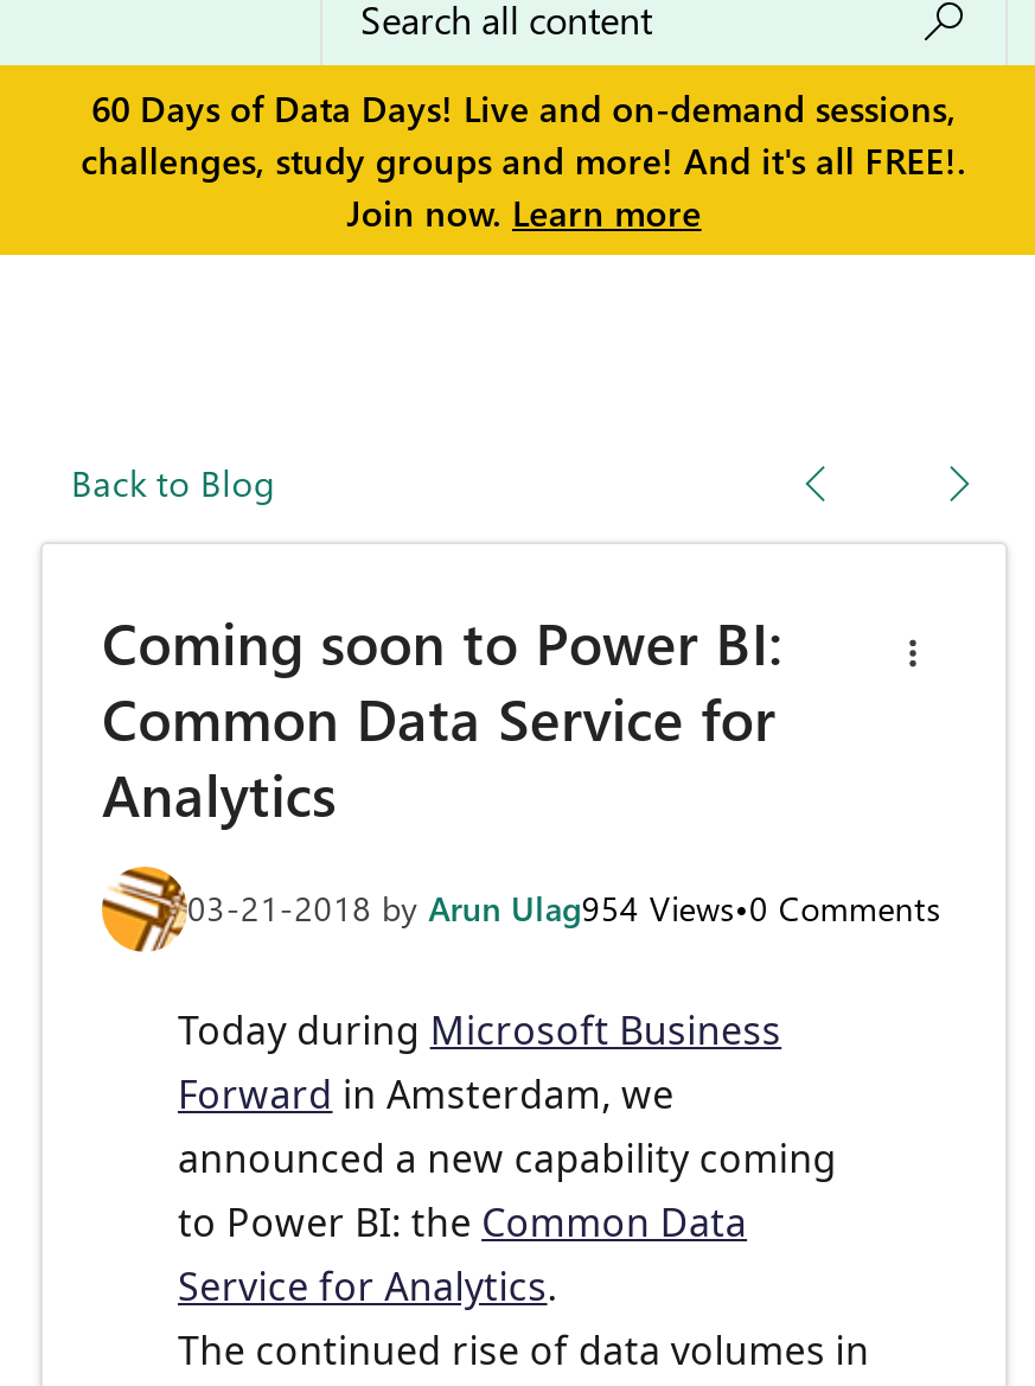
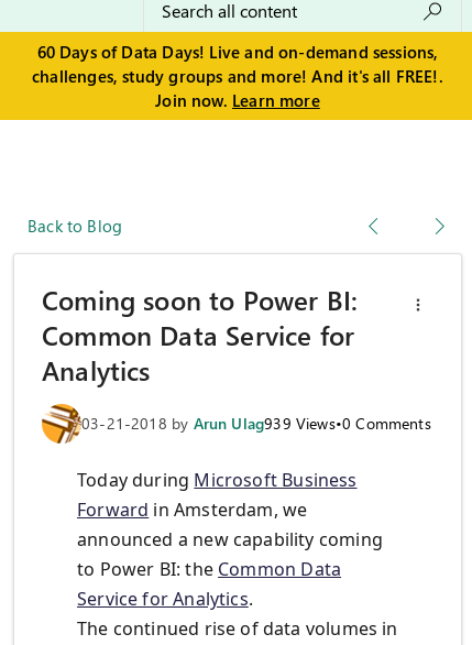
[187,887,941,932] 03-21-2018 by Arun Ulag954 Views•0 Comments -> [81,413,431,434] 03-21-2018 by Arun Ulag939 Views•0 Comments

